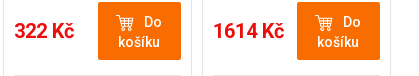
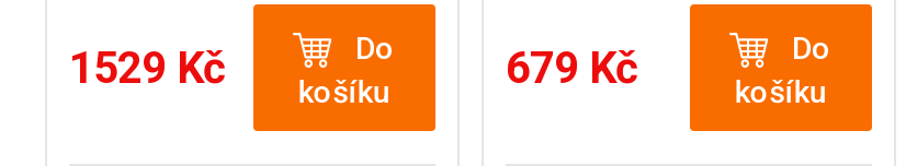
[14,19,74,43] 322 Kč -> [69,41,225,94] 1529 Kč
[213,19,284,43] 1614 Kč -> [506,41,637,94] 679 Kč

